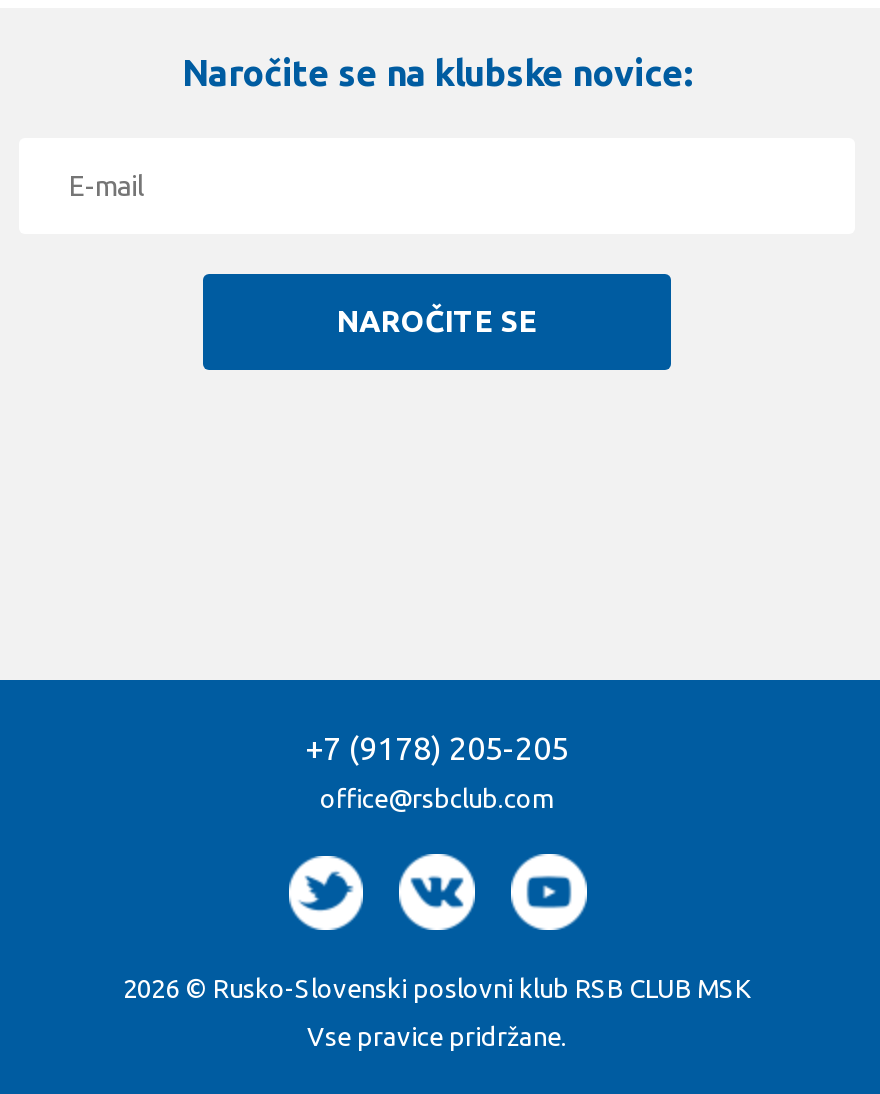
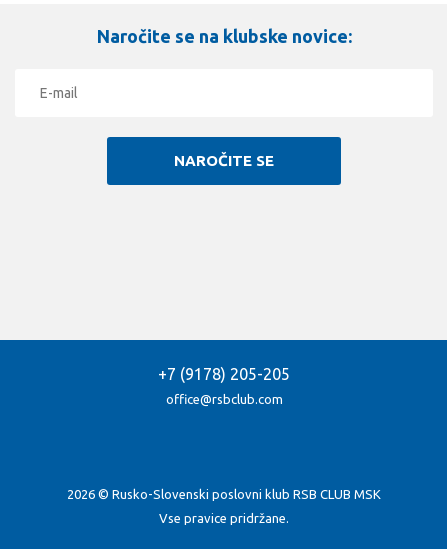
[287,854,365,932] [image] -> none
[397,852,477,932] [image] -> none
[509,852,589,932] [image] -> none

